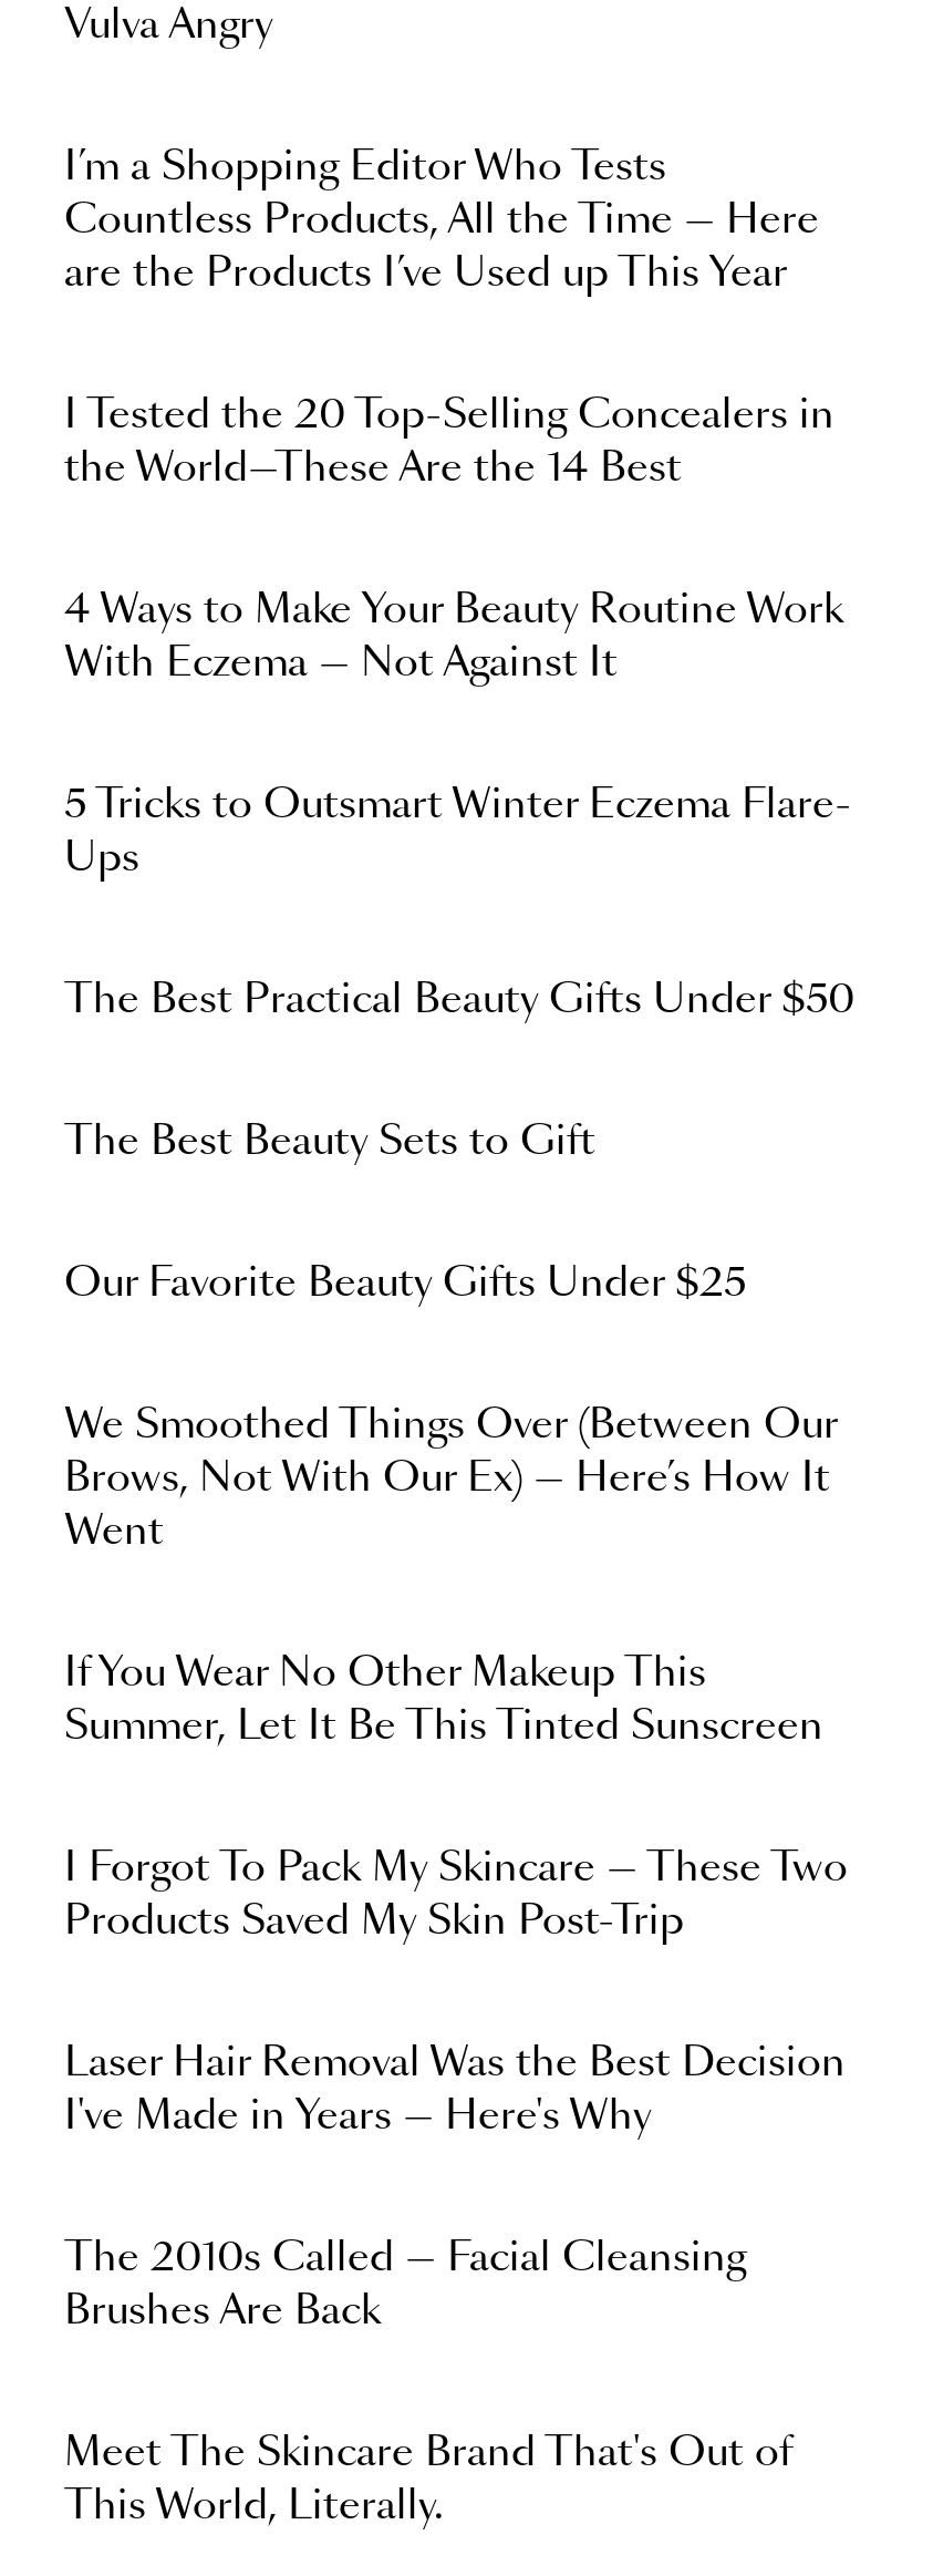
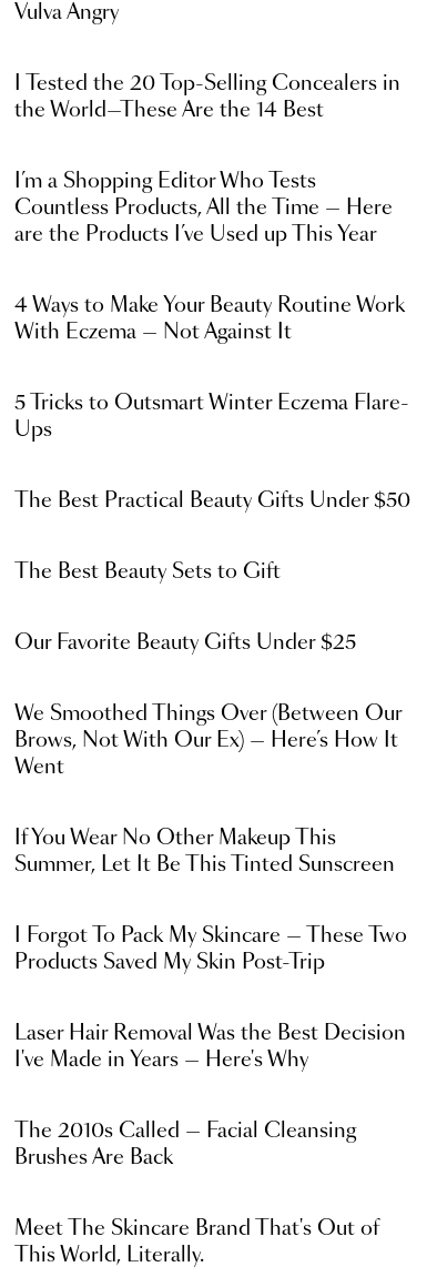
moved [64,148,819,295] -> [14,172,393,245]: I’m a Shopping Editor Who Tests | Countless Products, All the Time — Here | are the Products I’ve Used up This Year
moved [64,396,834,490] -> [14,74,400,121]: I Tested the 20 Top-Selling Concealers in | the World—These Are the 14 Best

